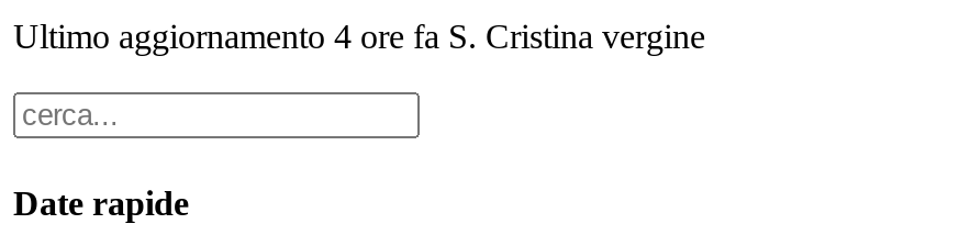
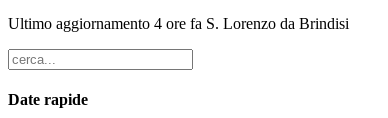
[13,18,705,55] Ultimo aggiornamento 4 ore fa S. Cristina vergine -> [8,15,349,32] Ultimo aggiornamento 4 ore fa S. Lorenzo da Brindisi

